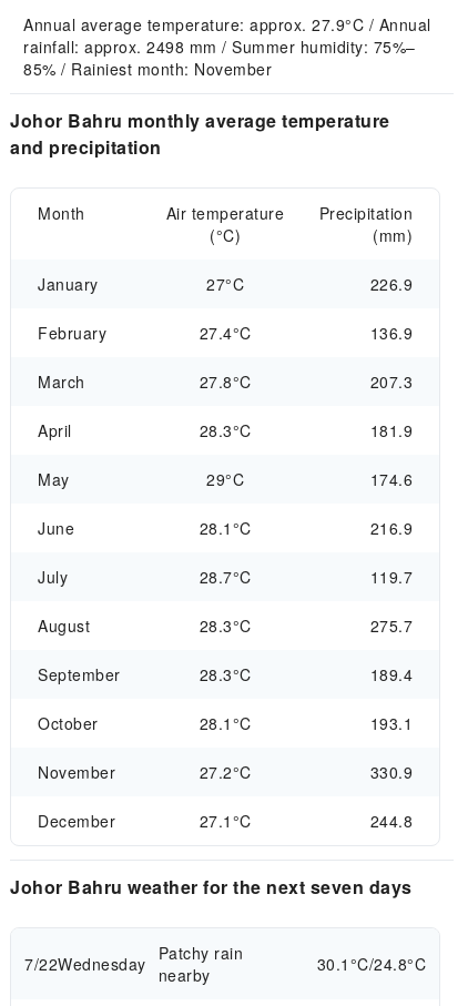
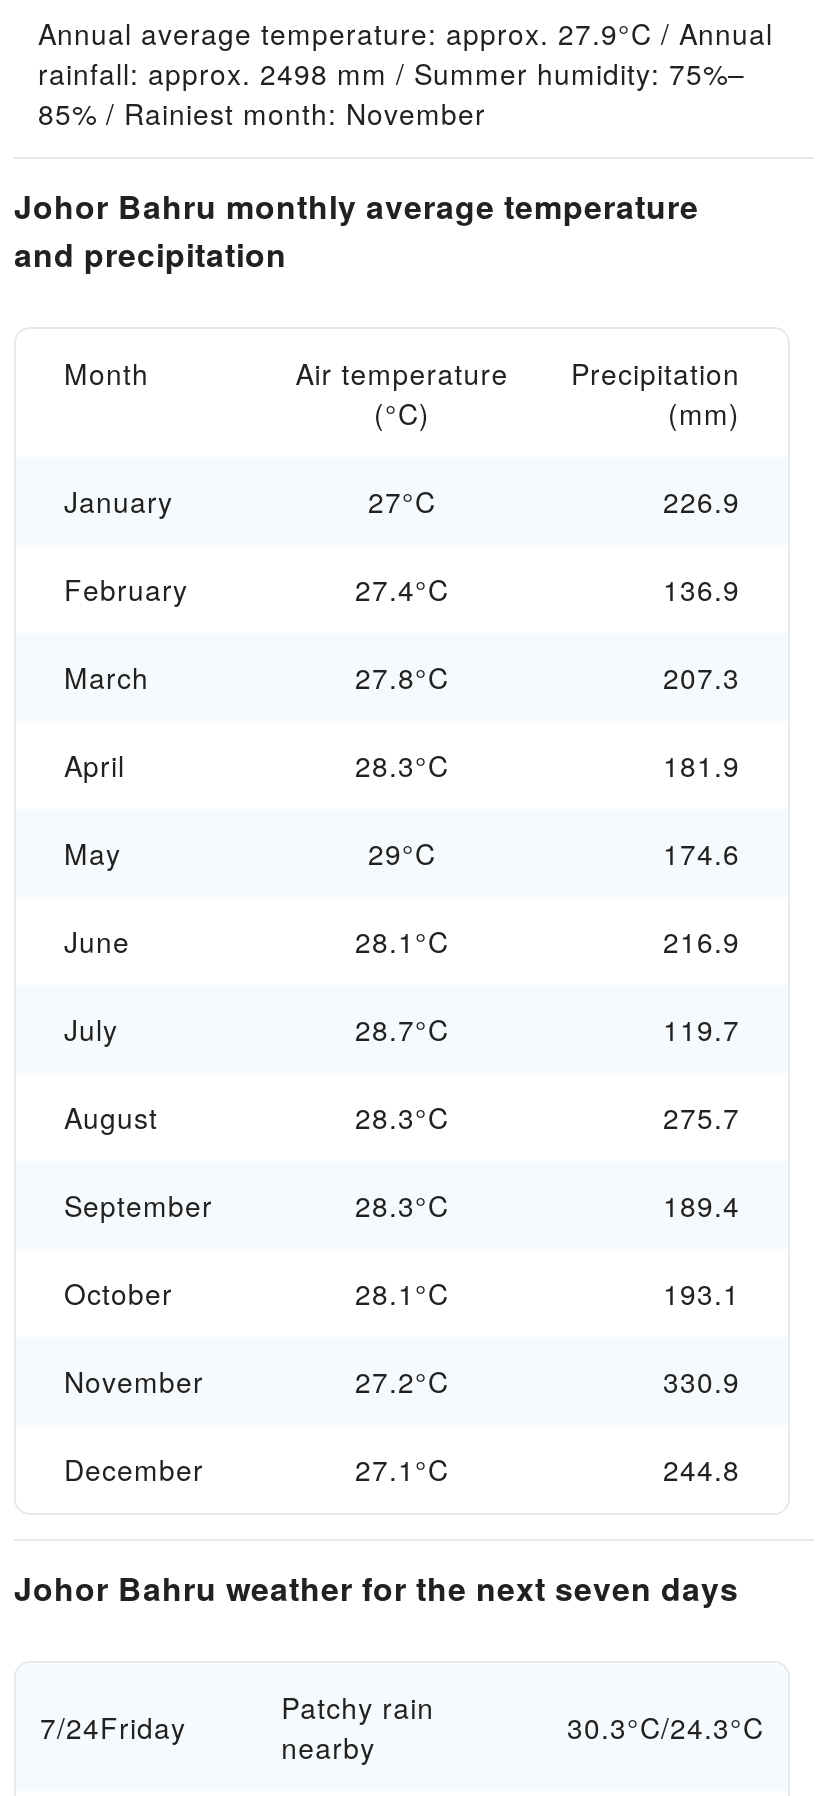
[24,942,243,975] 7/22Wednesday Patchy rain -> [40,1687,434,1747] 7/24Friday | Patchy rain
[317,953,426,975] 30.1°C/24.8°C -> [567,1707,764,1747] 30.3°C/24.3°C

